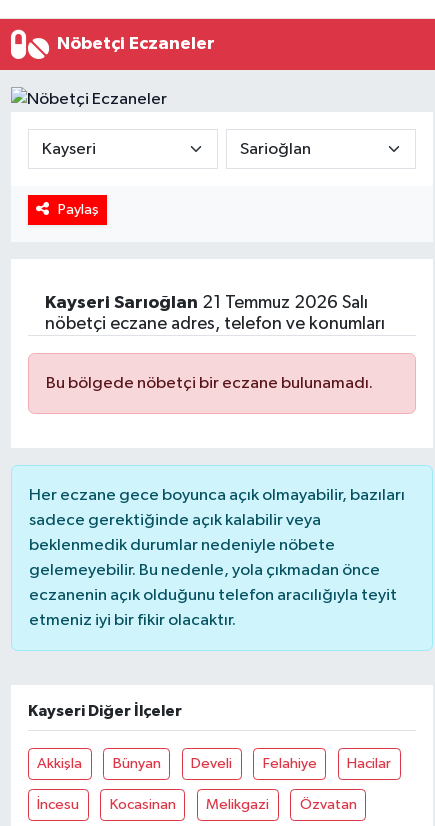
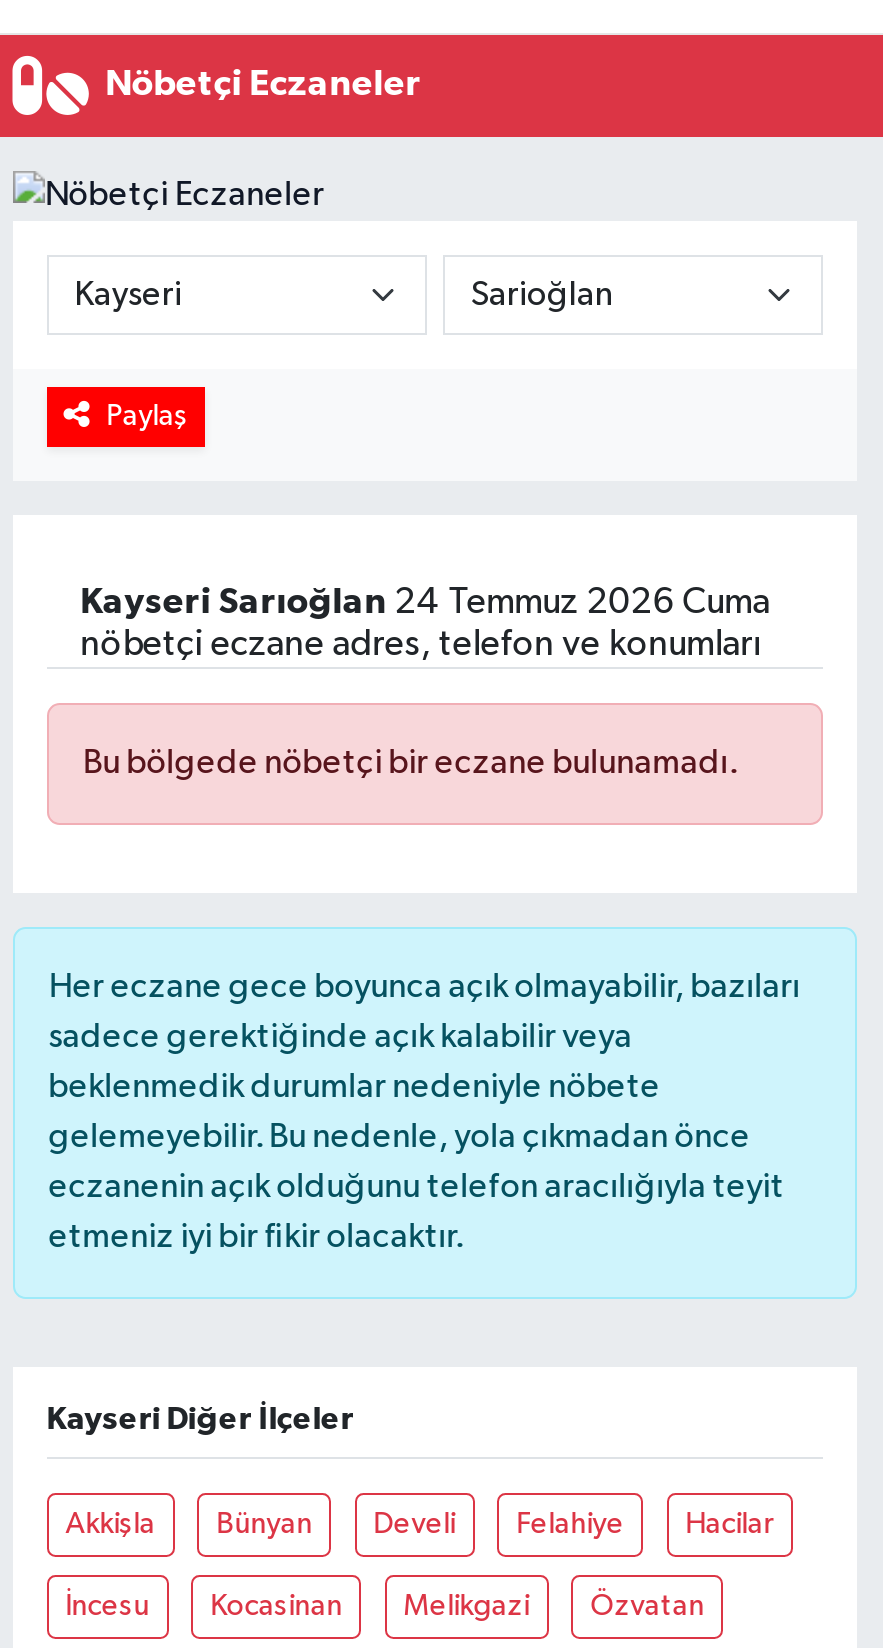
[45,294,368,312] Kayseri Sarıoğlan 21 Temmuz 2026 Salı -> [81,585,771,621] Kayseri Sarıoğlan 24 Temmuz 2026 Cuma

